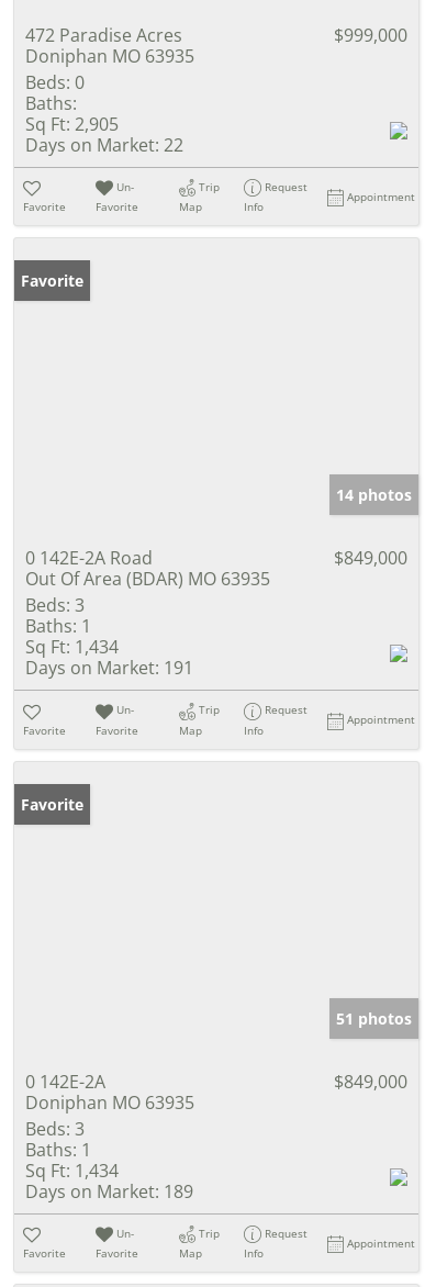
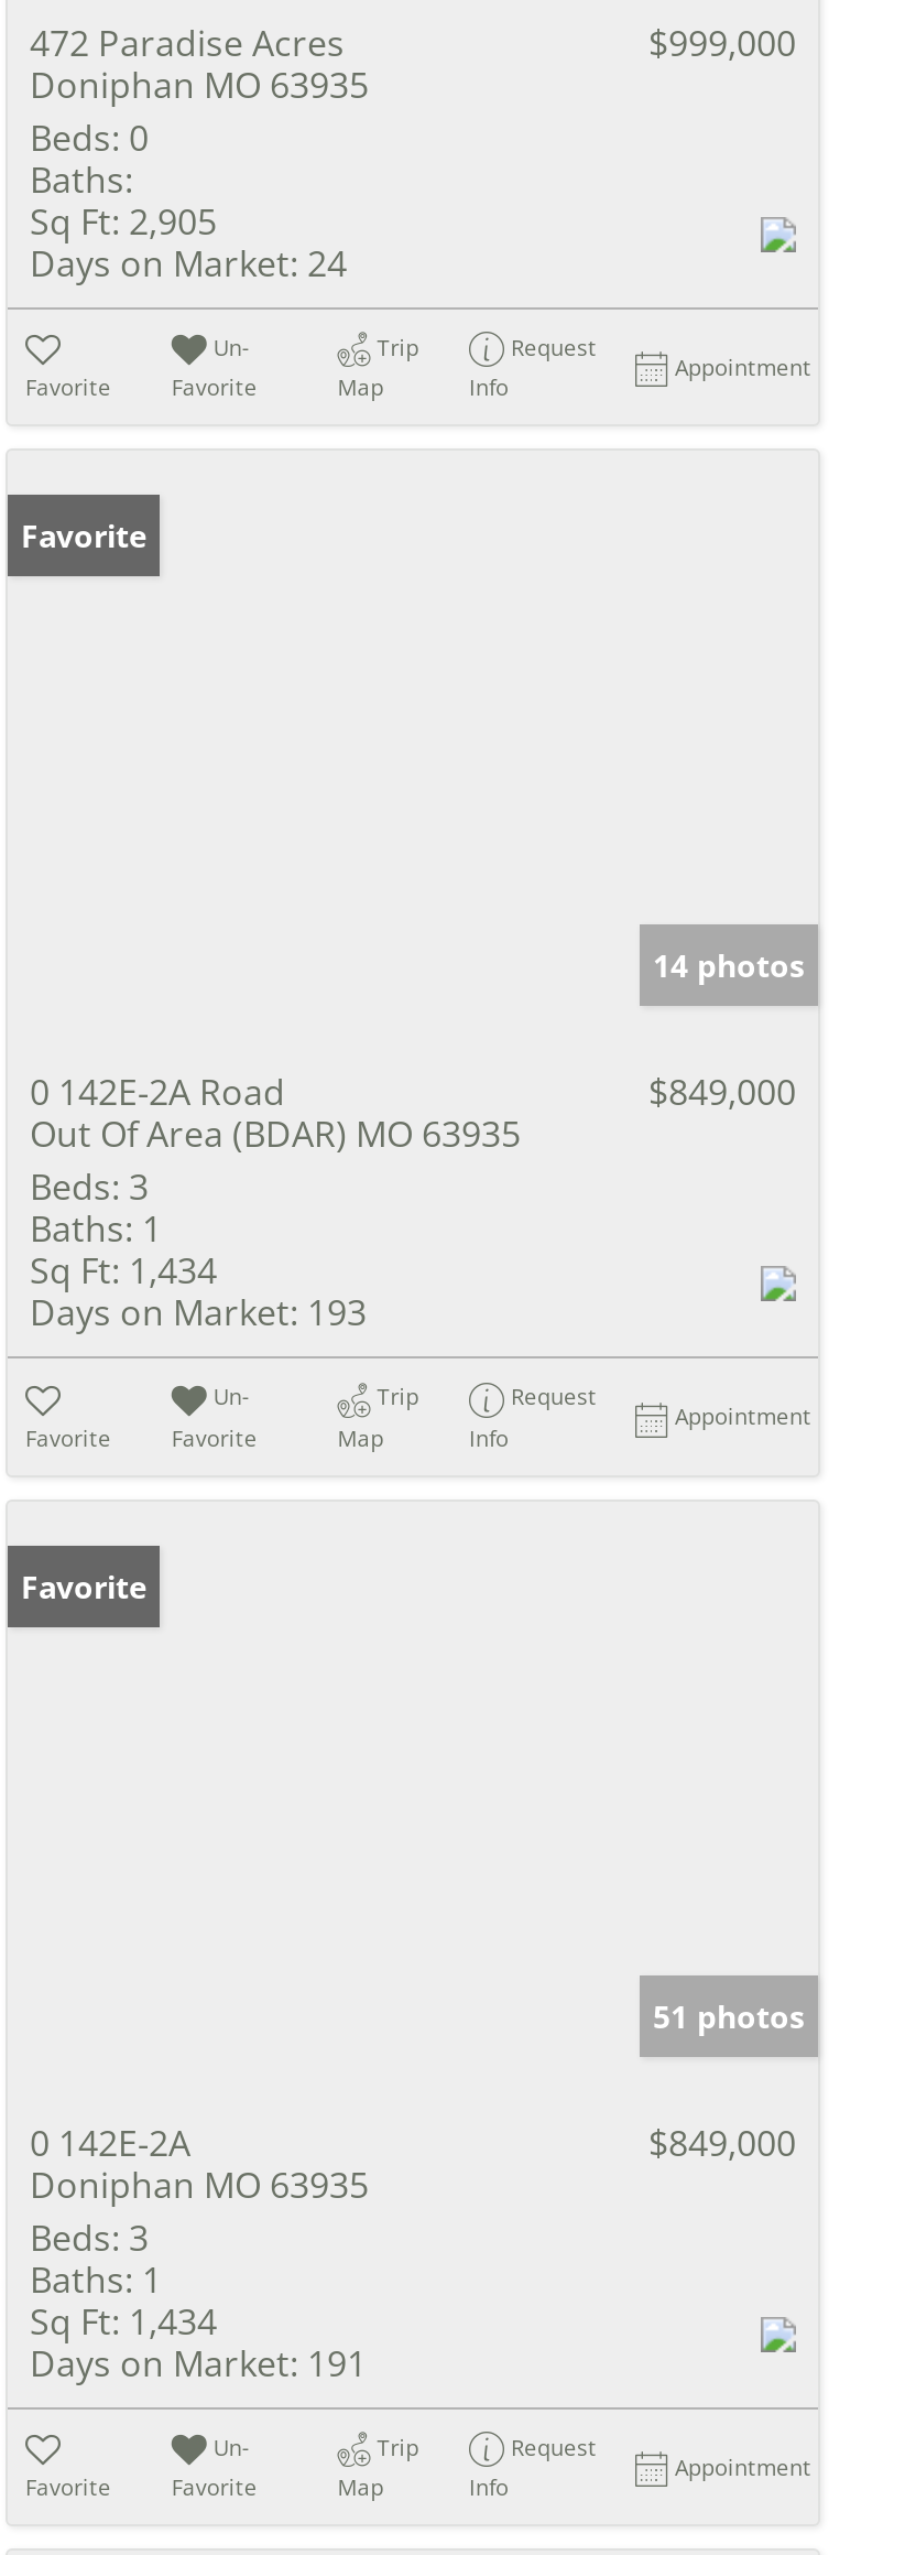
[25,133,183,157] Days on Market: 22 -> [30,239,347,288] Days on Market: 24
moved [25,656,193,680] -> [30,2338,367,2387]: Days on Market: 191
none -> [30,1289,367,1337] Days on Market: 193
[25,1179,193,1203] Days on Market: 189 -> none

